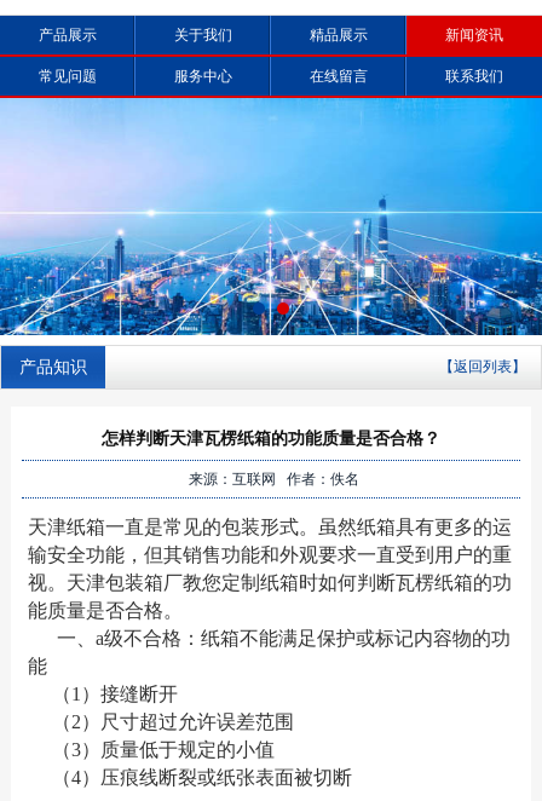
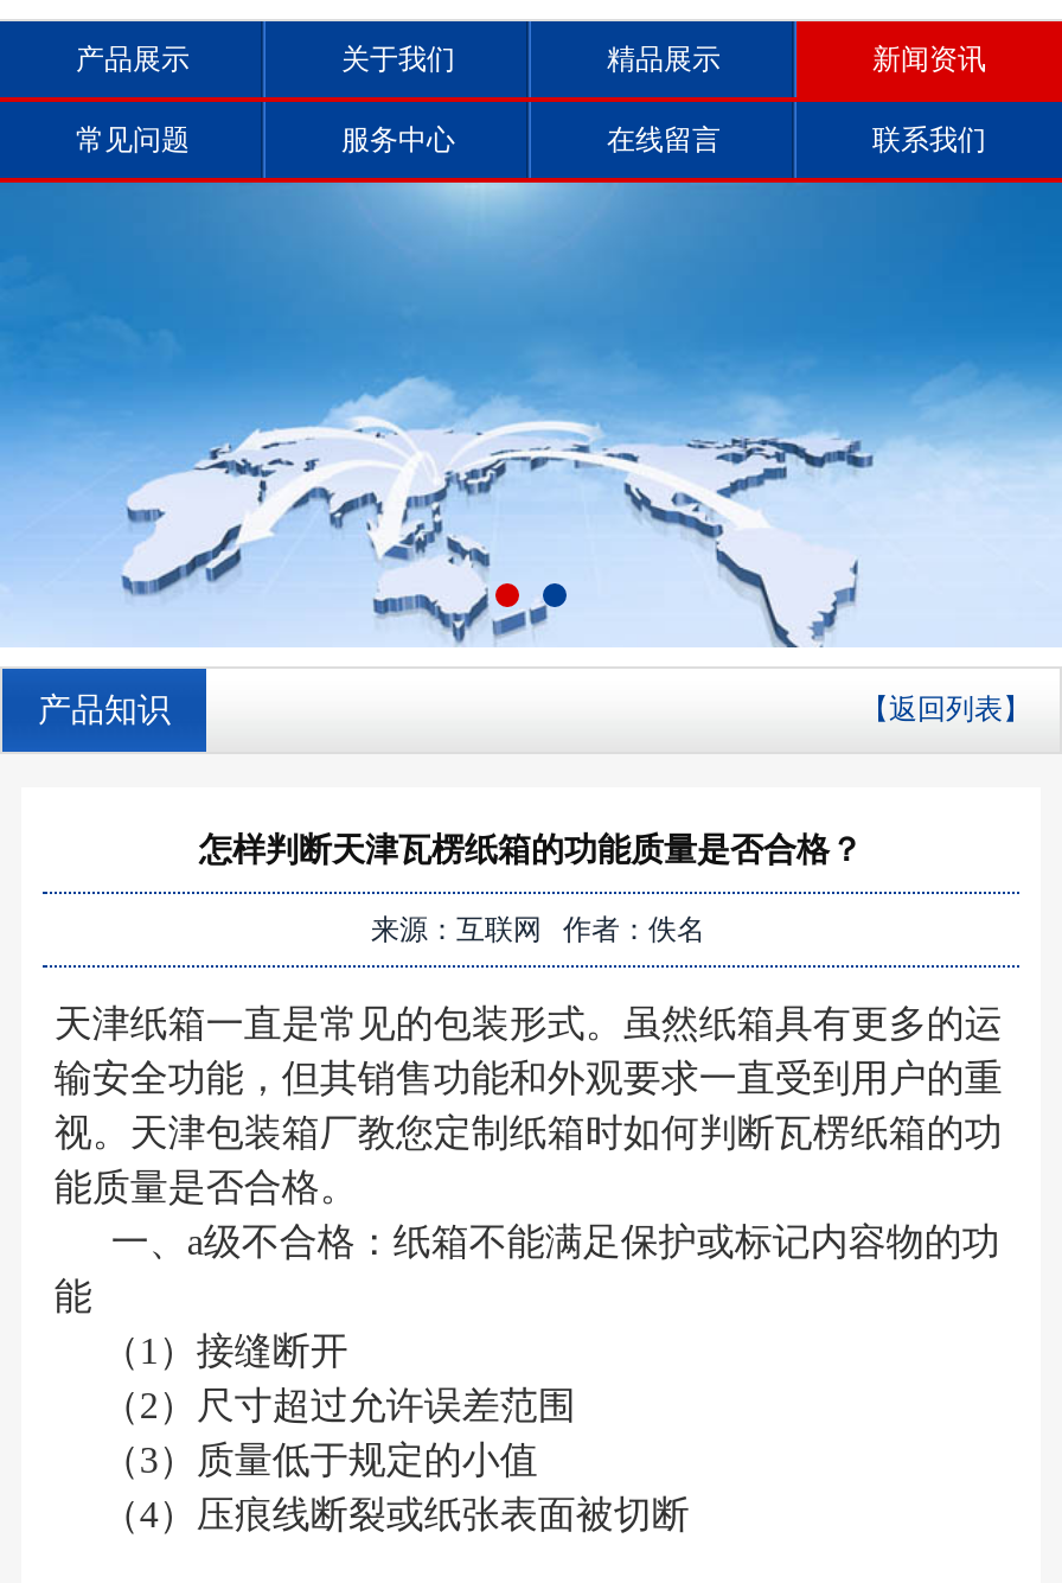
[4,97,538,336] [image] -> [7,183,1055,647] [image]

